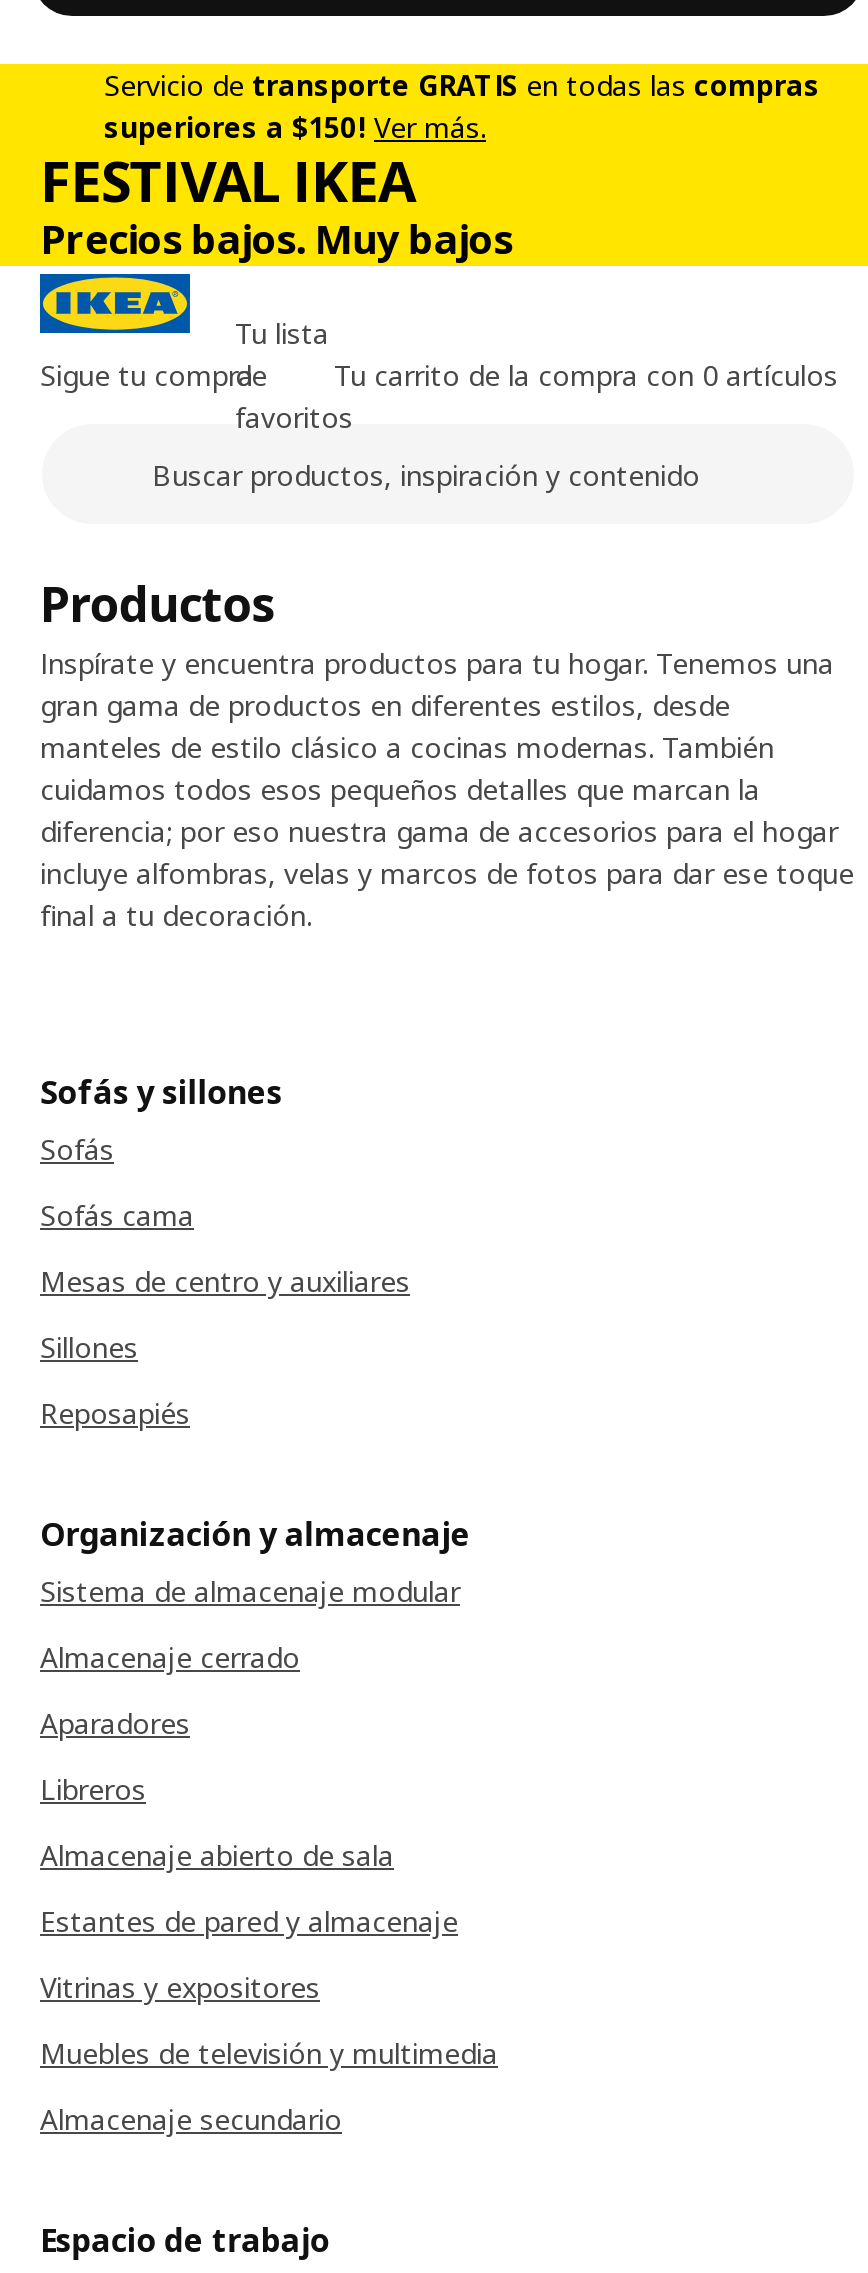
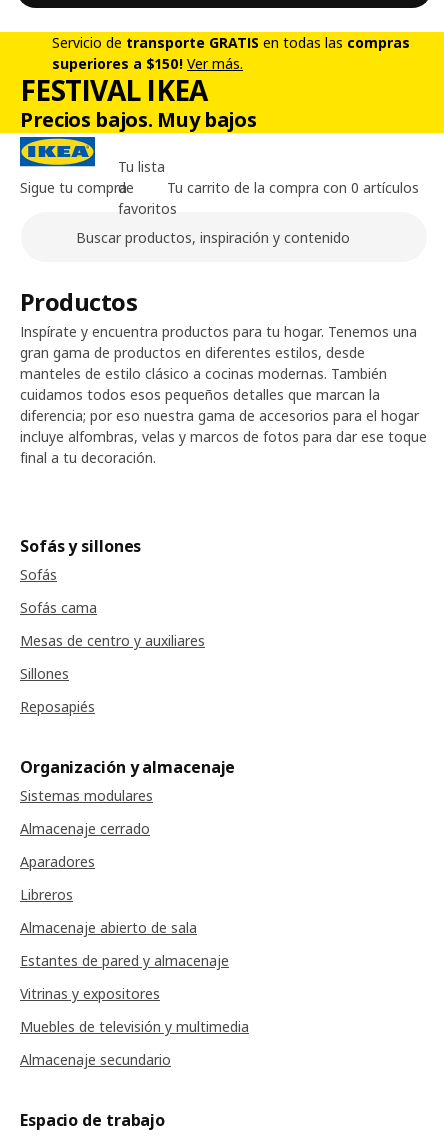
[40,1573,460,1611] Sistema de almacenaje modular -> [20,786,153,805] Sistemas modulares

